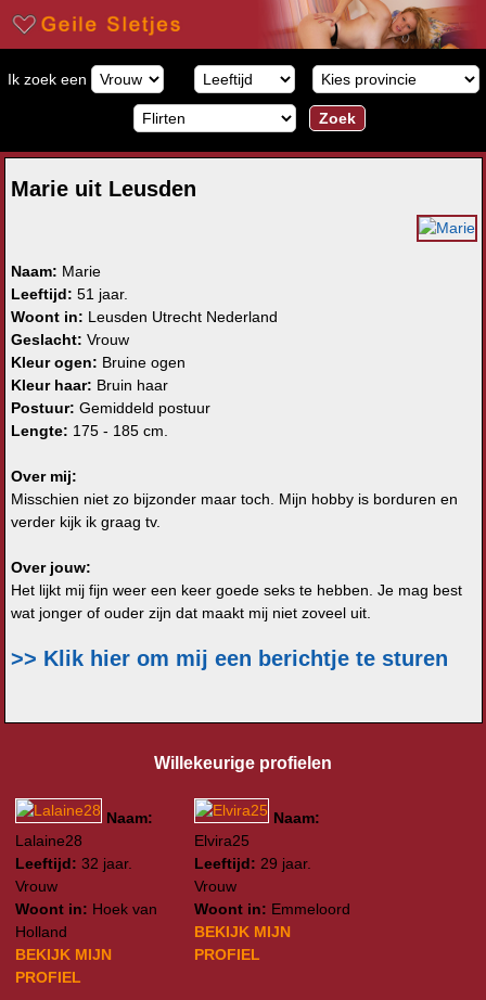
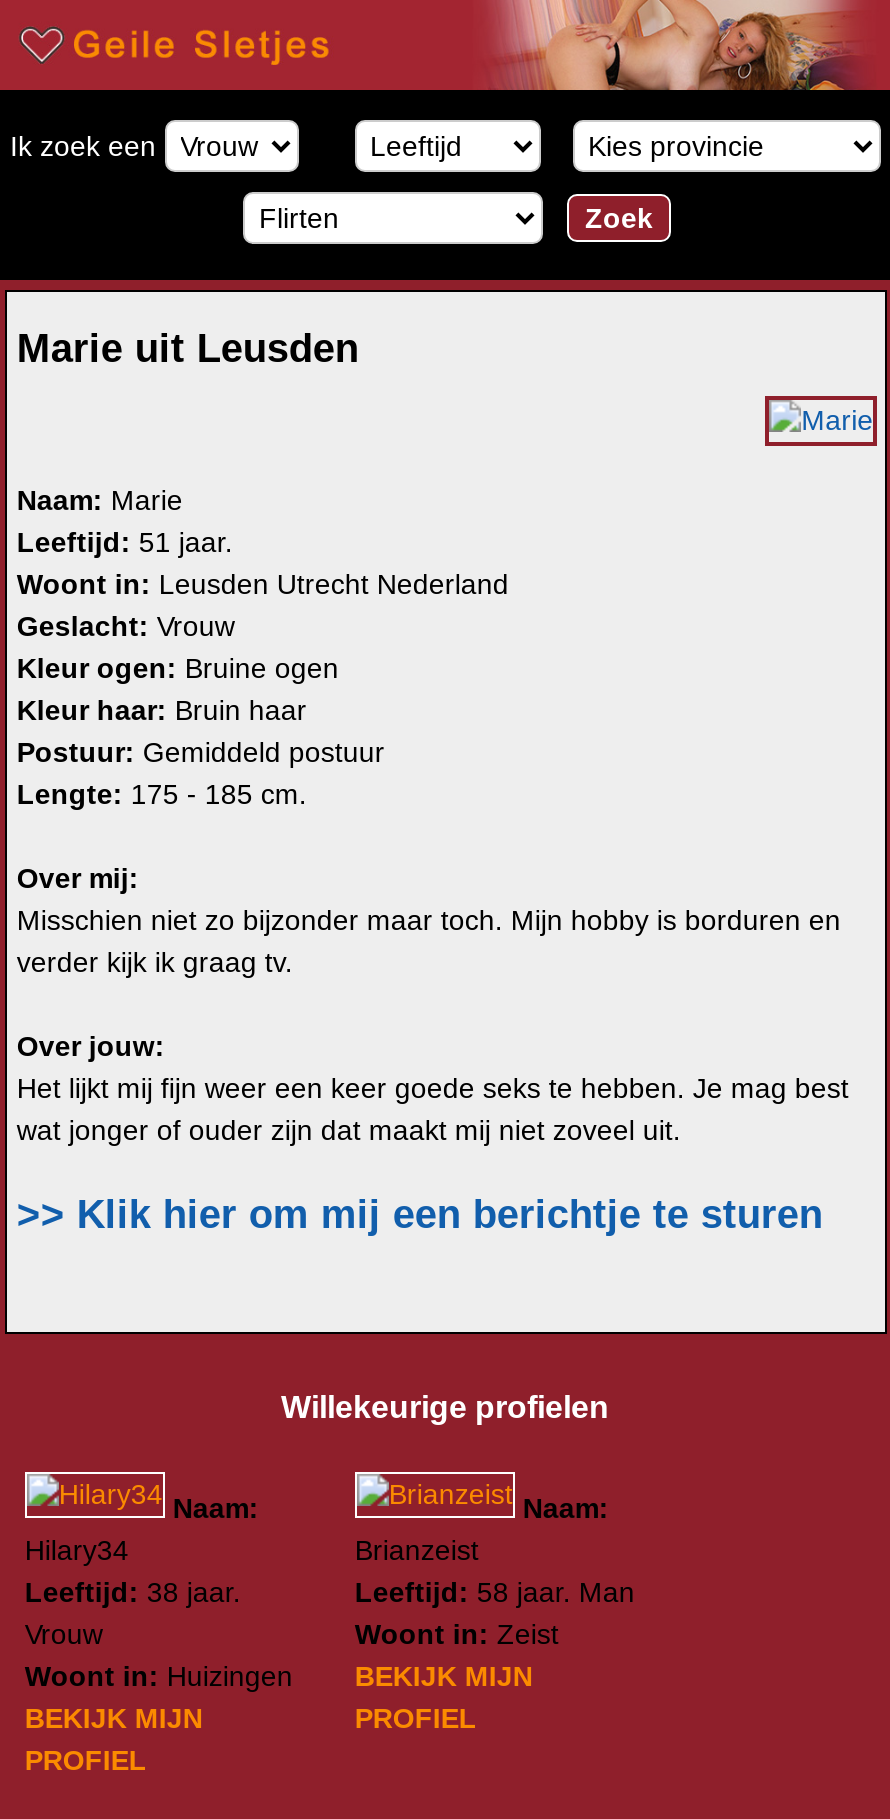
[15,832,132,872] Lalaine28 | Leeftijd: 32 jaar. -> [25,1534,241,1608] Hilary34 | Leeftijd: 38 jaar.
[194,832,350,918] Elvira25 | Leeftijd: 29 jaar. | Vrouw | Woont in: Emmeloord -> [355,1534,635,1650] Brianzeist | Leeftijd: 58 jaar. Man | Woont in: Zeist
[15,900,157,941] Woont in: Hoek van | Holland -> [25,1660,293,1692] Woont in: Huizingen

